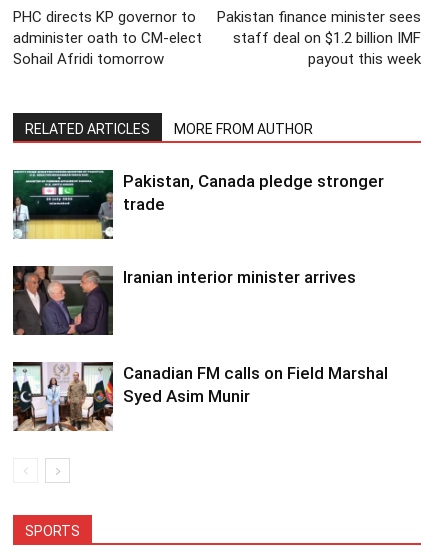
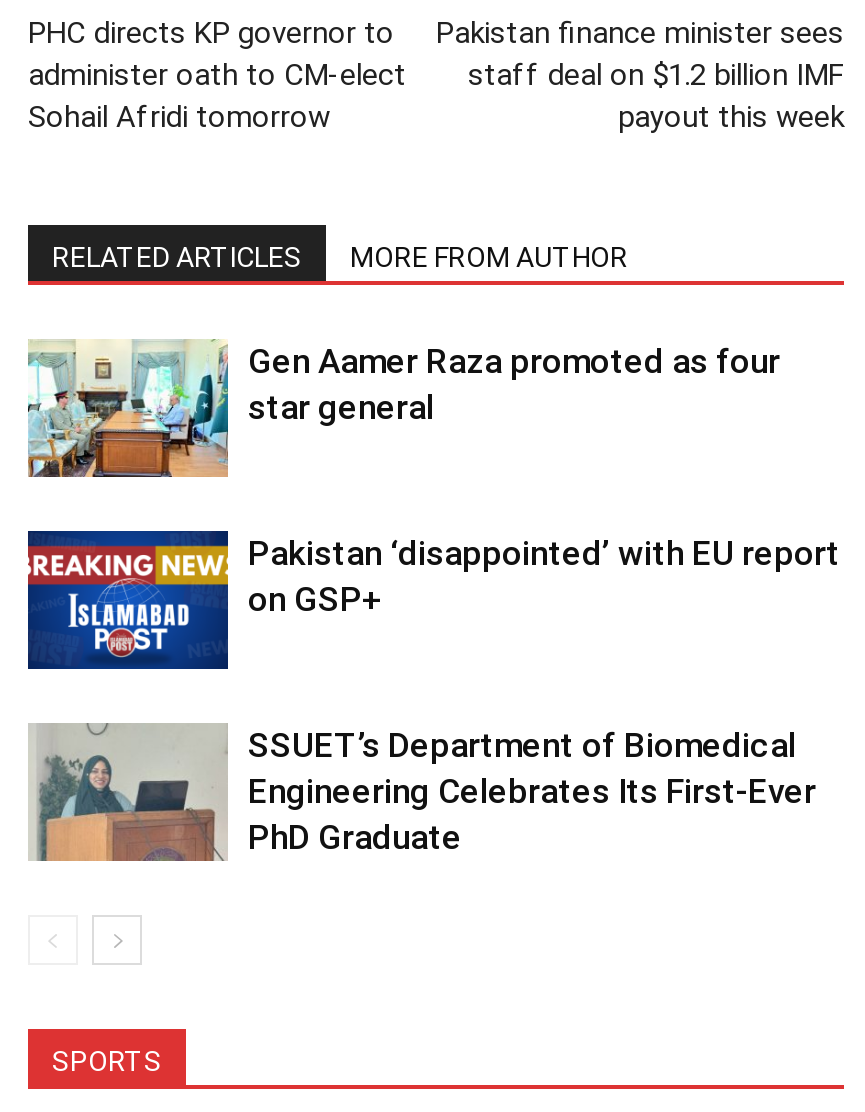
[12,169,384,240] [image] | Pakistan, Canada pledge stronger | trade -> [26,339,780,479] [image] | Gen Aamer Raza promoted as four | star general
[12,265,356,336] [image] | Iranian interior minister arrives -> [26,529,840,671] [image] | Pakistan ‘disappointed’ with EU report | on GSP+
[12,361,388,432] [image] | Canadian FM calls on Field Marshal | Syed Asim Munir -> [28,723,816,863] [image] | SSUET’s Department of Biomedical | Engineering Celebrates Its First-Ever | PhD Graduate

